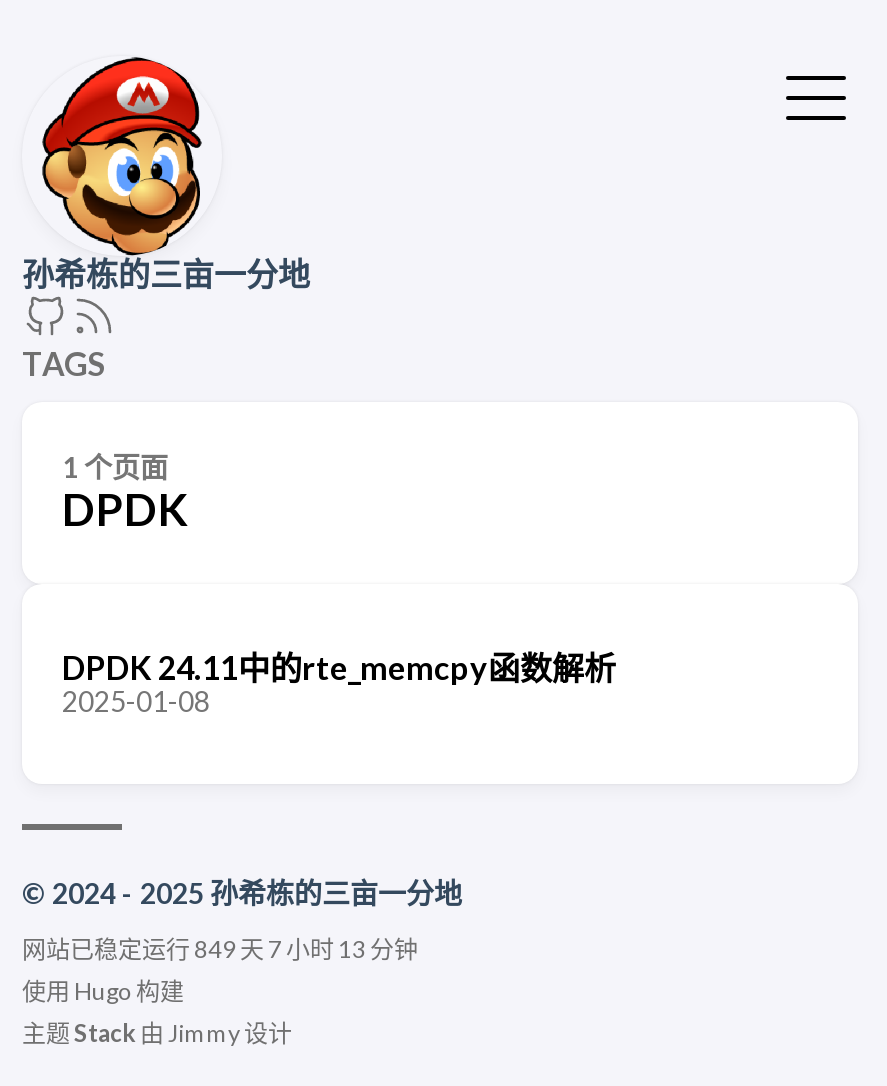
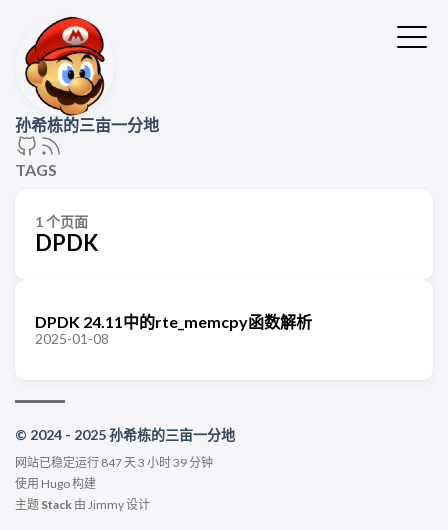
[22,934,418,964] 网站已稳定运行849天7小时13分钟 -> [15,455,213,470] 网站已稳定运行847天3小时39分钟

